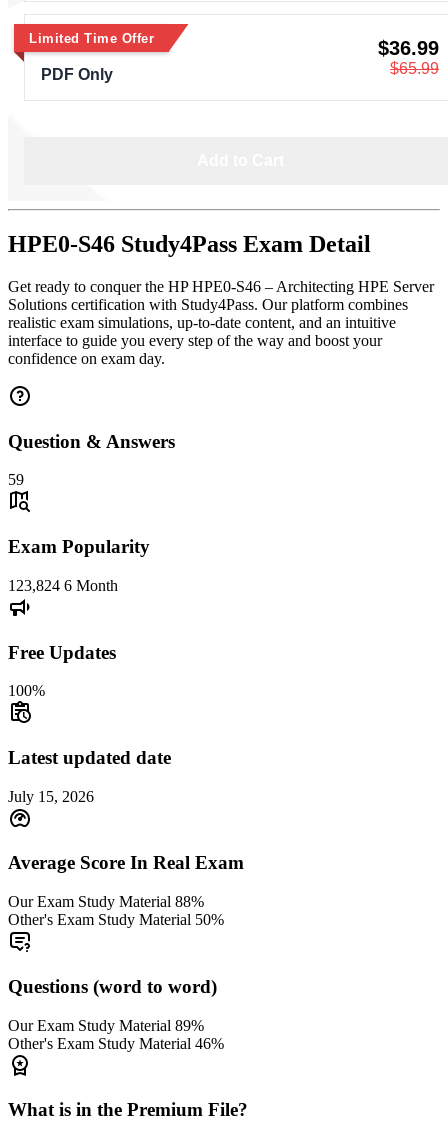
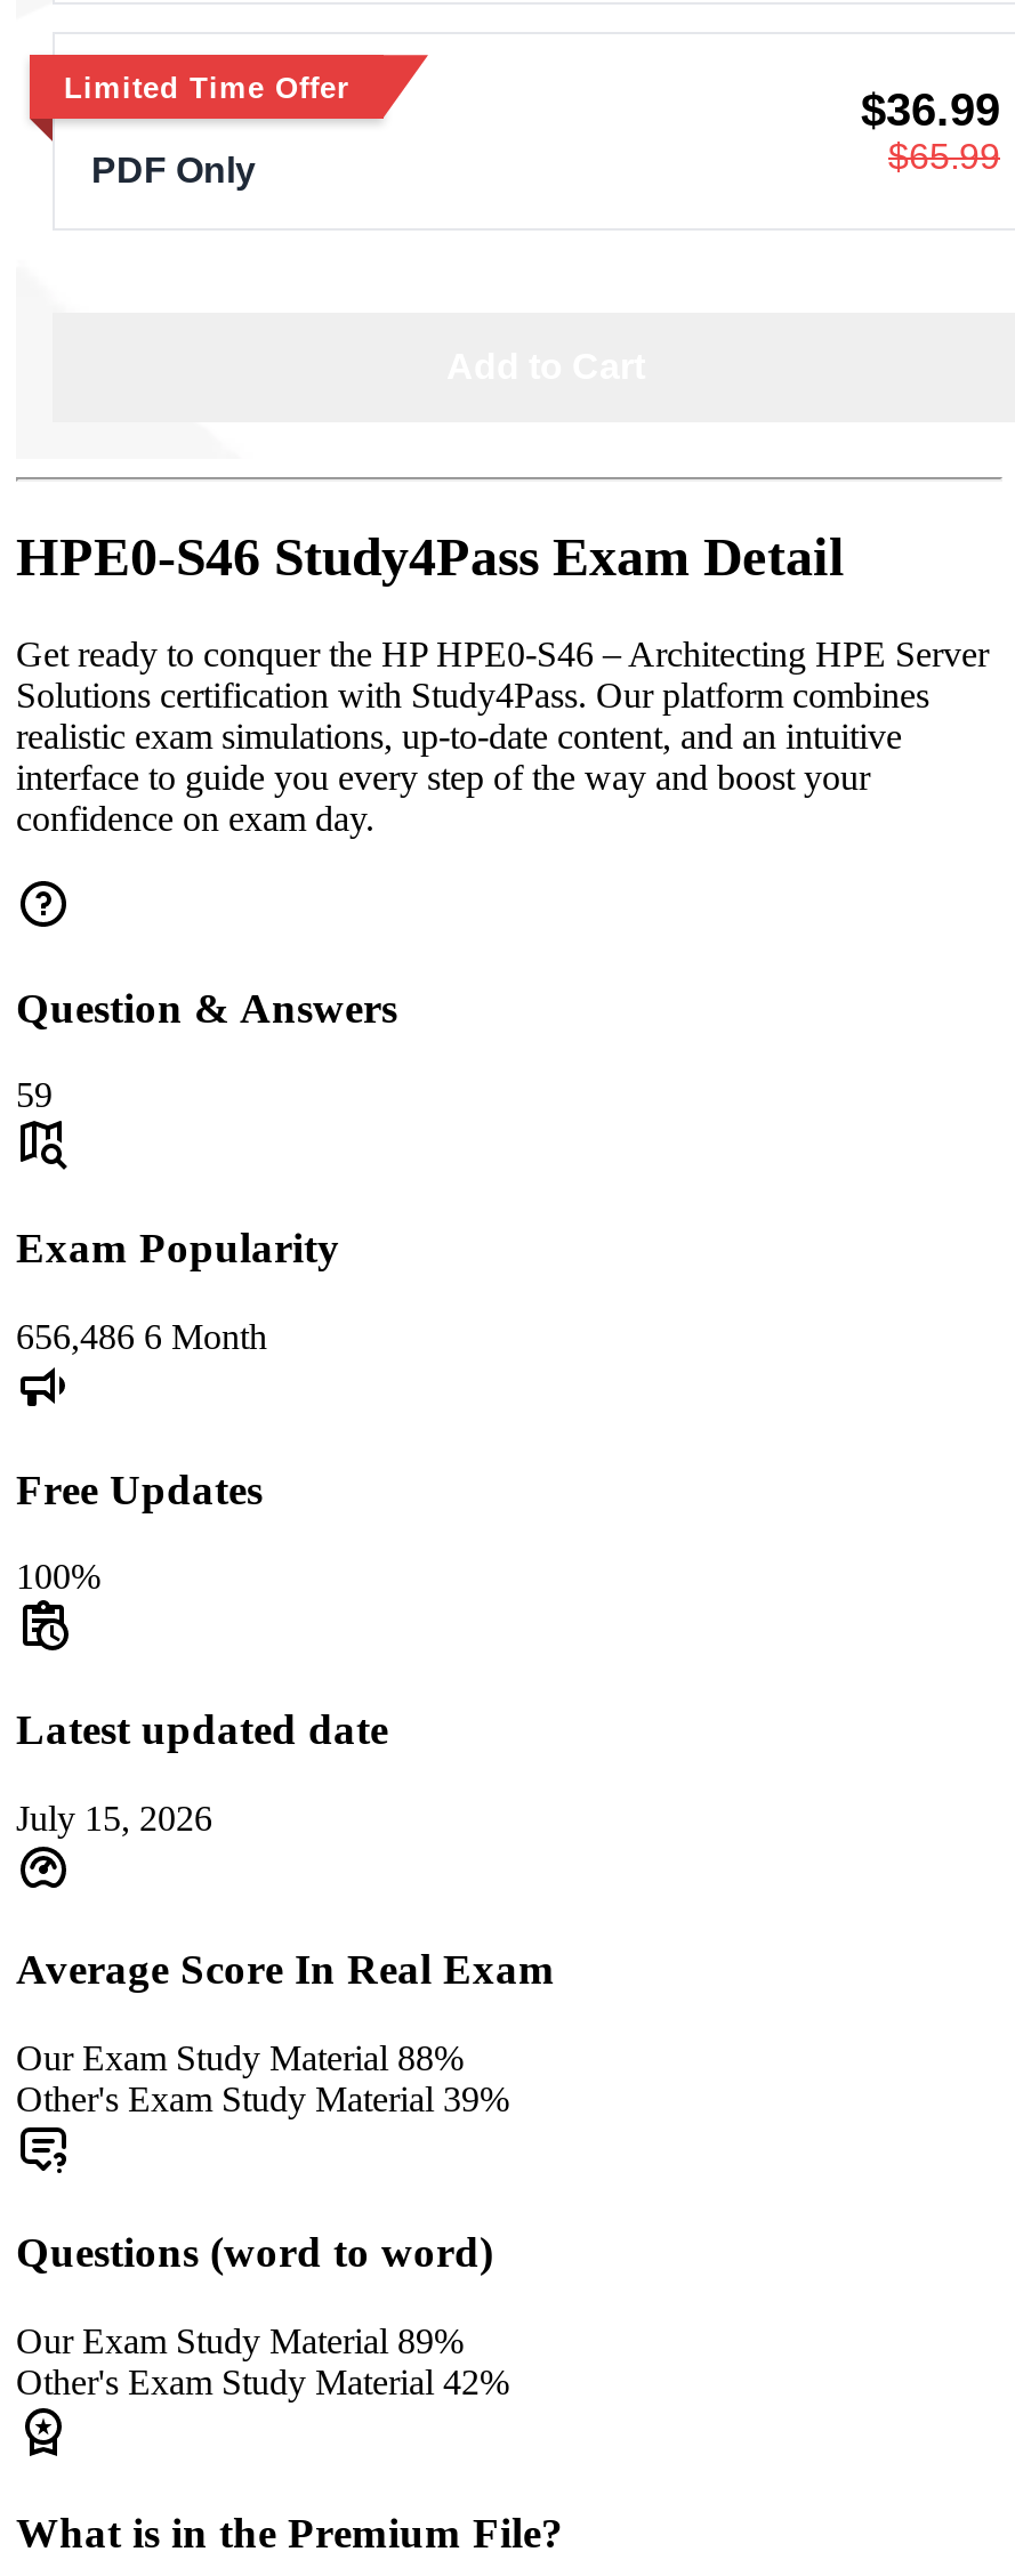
[8,577,118,594] 123,824 6 Month -> [16,1317,267,1355] 656,486 6 Month
[8,911,224,928] Other's Exam Study Material 50% -> [16,2080,509,2119] Other's Exam Study Material 39%
[8,1034,224,1051] Other's Exam Study Material 46% -> [16,2361,509,2400] Other's Exam Study Material 42%

